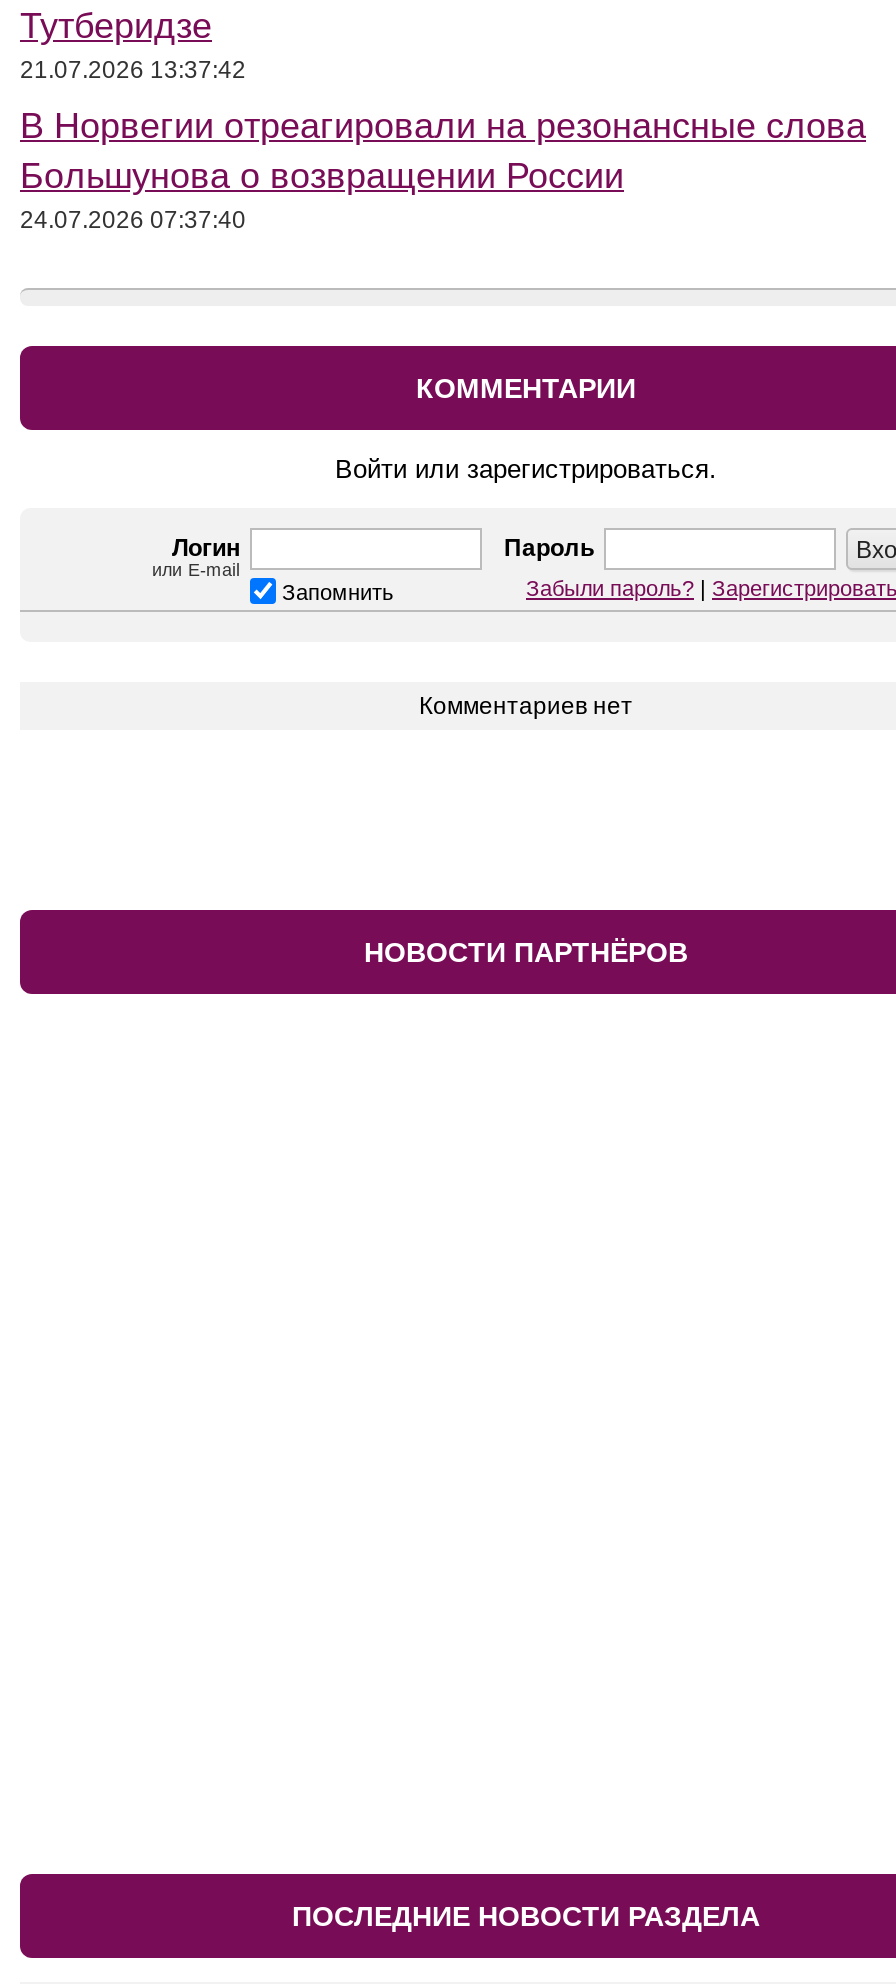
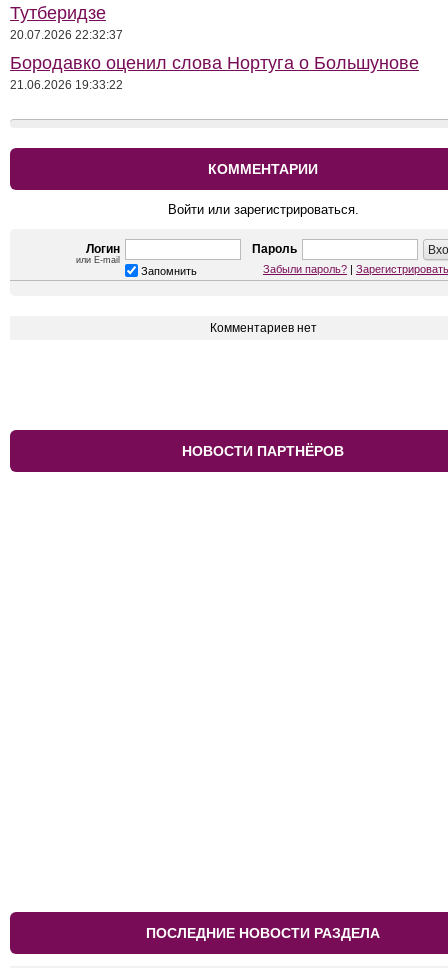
[20,56,246,84] 21.07.2026 13:37:42 -> [10,28,123,42] 20.07.2026 22:32:37
[20,106,866,234] В Норвегии отреагировали на резонансные слова | Большунова о возвращении России | 24.07.2026 07:37:40 -> [10,53,419,92] Бородавко оценил слова Нортуга о Большунове | 21.06.2026 19:33:22

